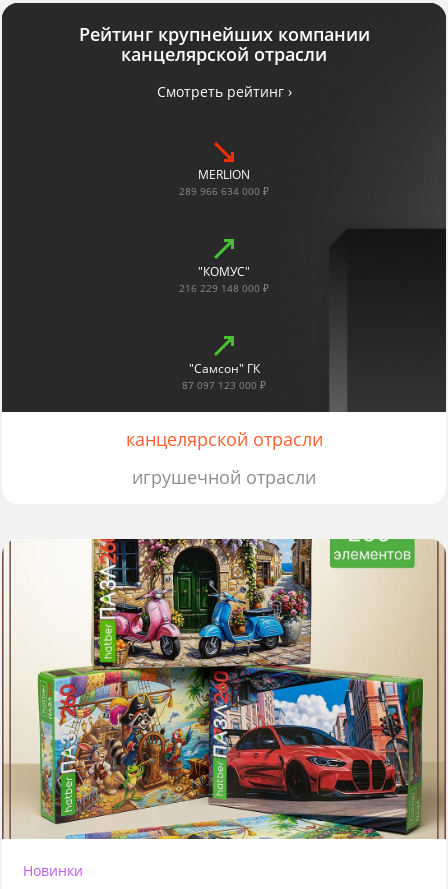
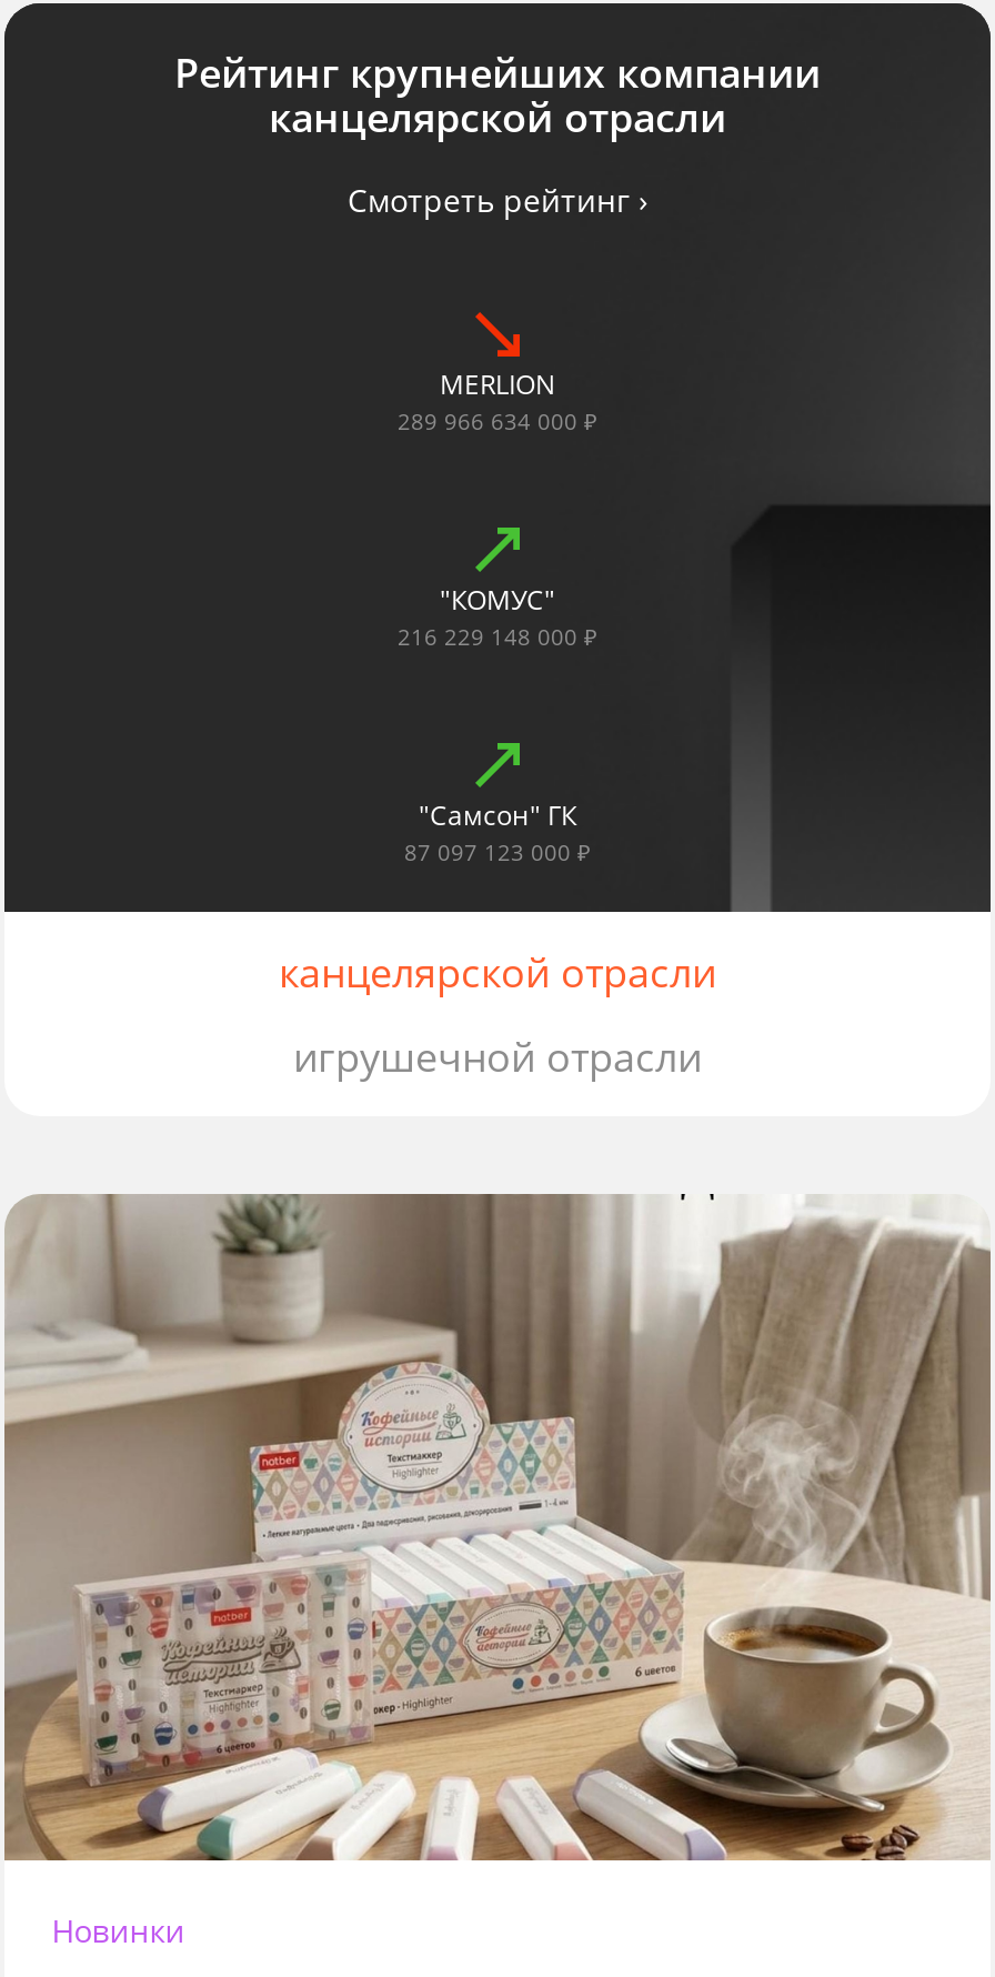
[3,538,445,840] [image] -> [7,1193,988,1861] [image]

